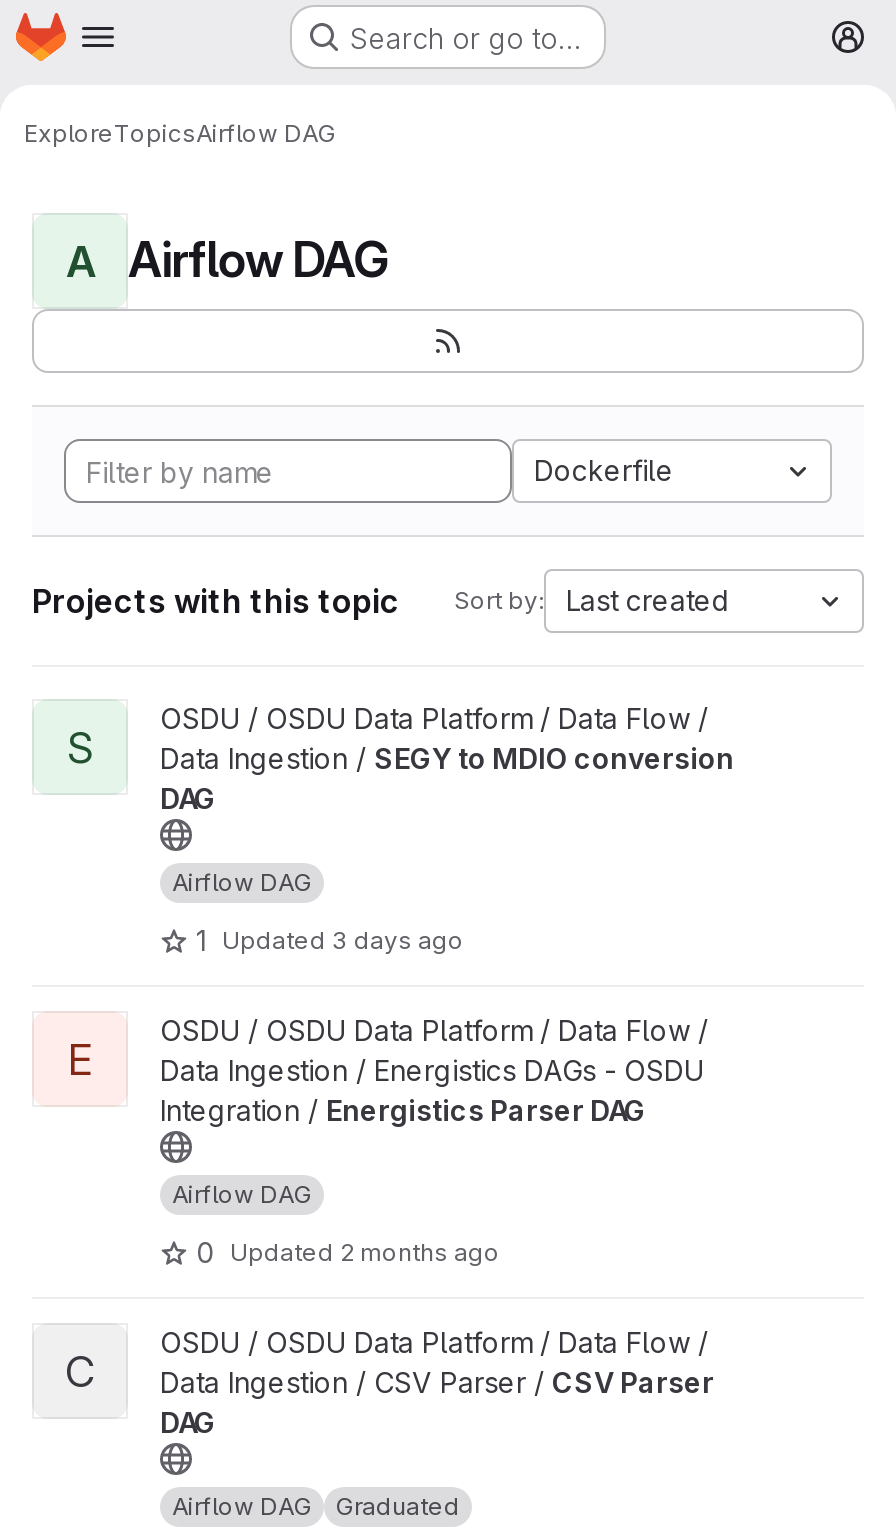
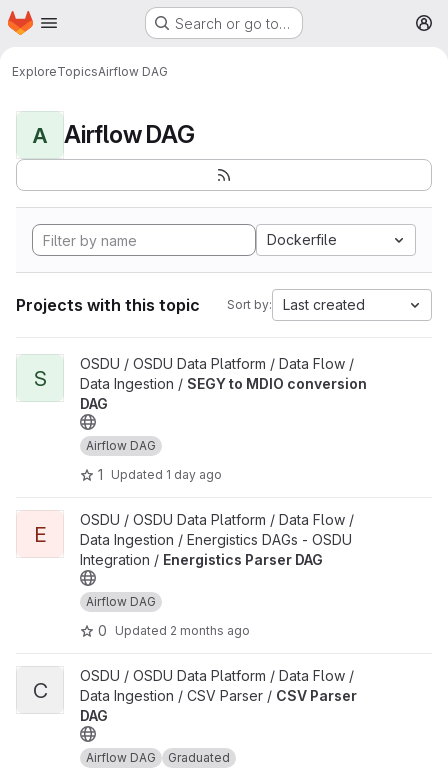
[196,923,464,957] 1 Updated 3 days ago -> [98,466,222,483] 1 Updated 1 day ago

